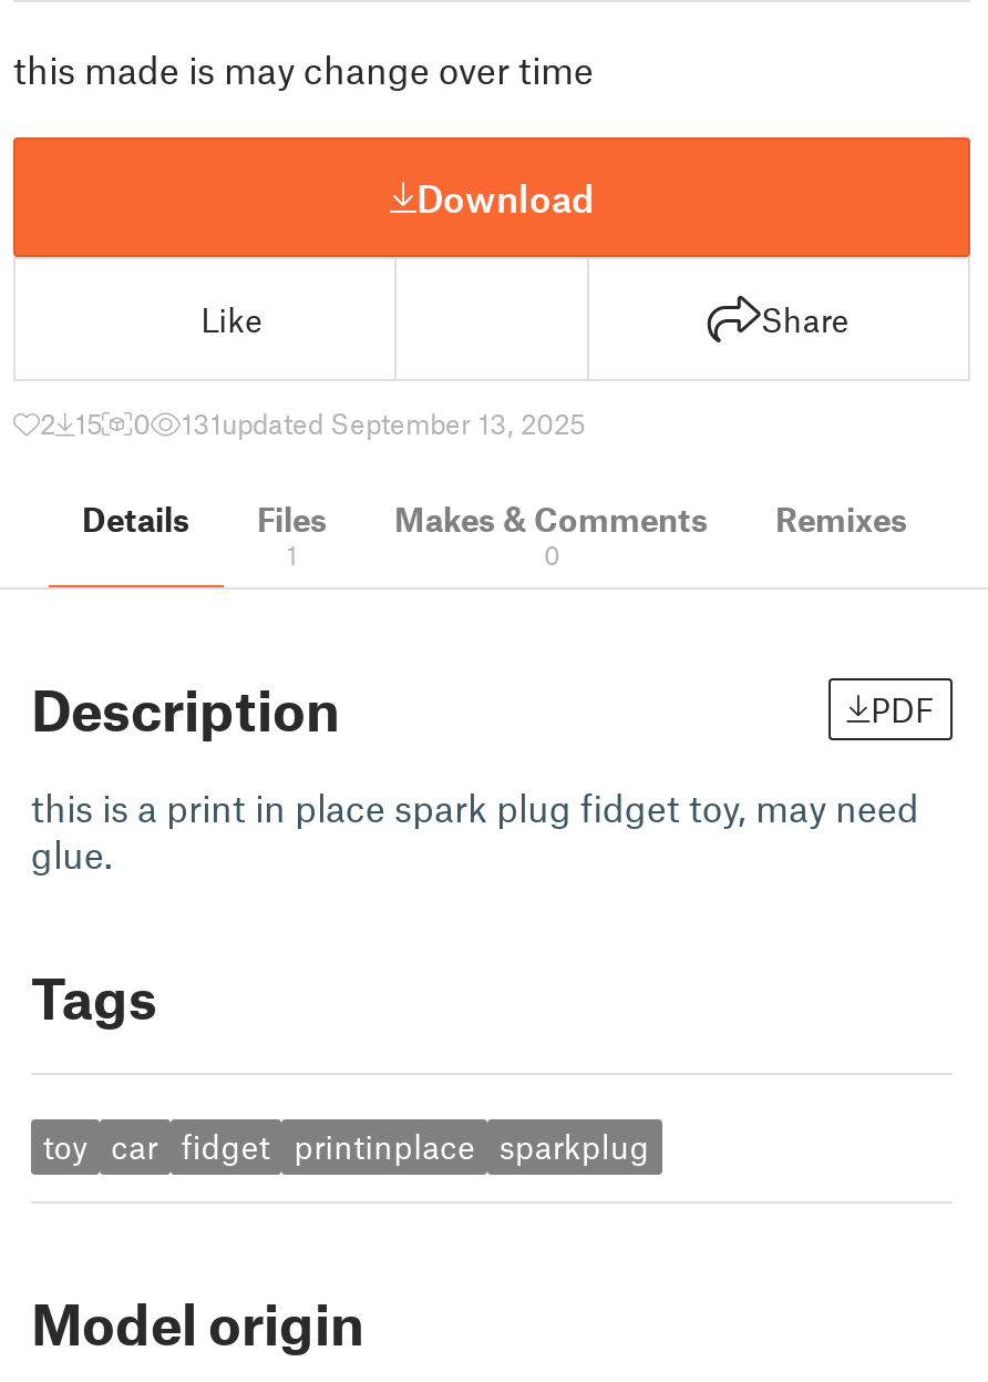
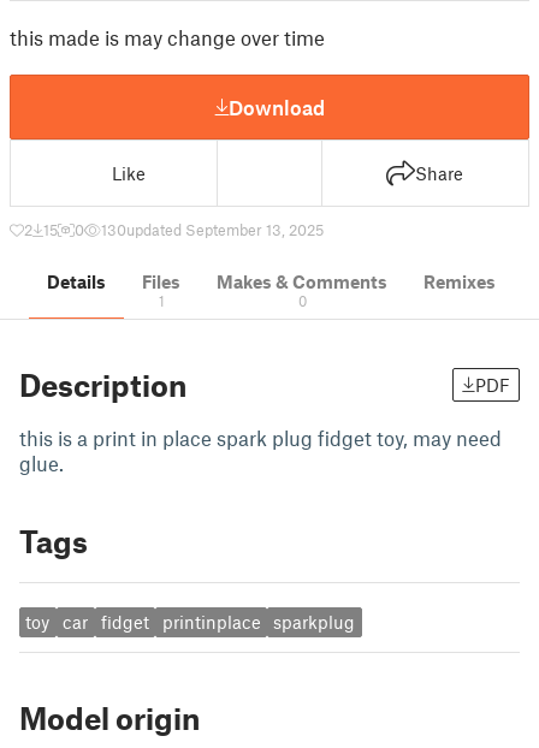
[182,406,585,441] 131updated September 13, 2025 -> [101,220,324,239] 130updated September 13, 2025

